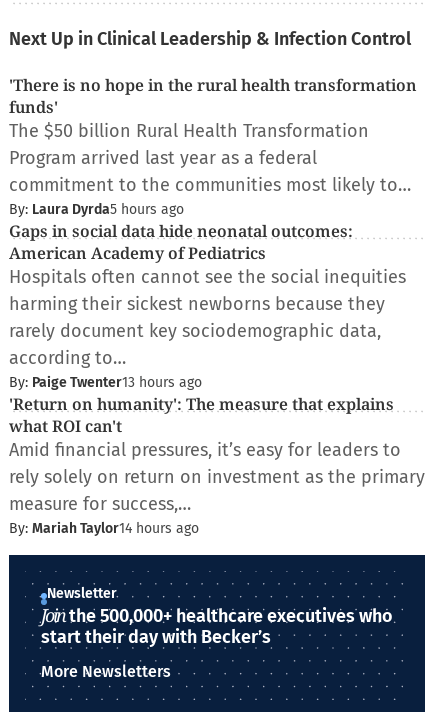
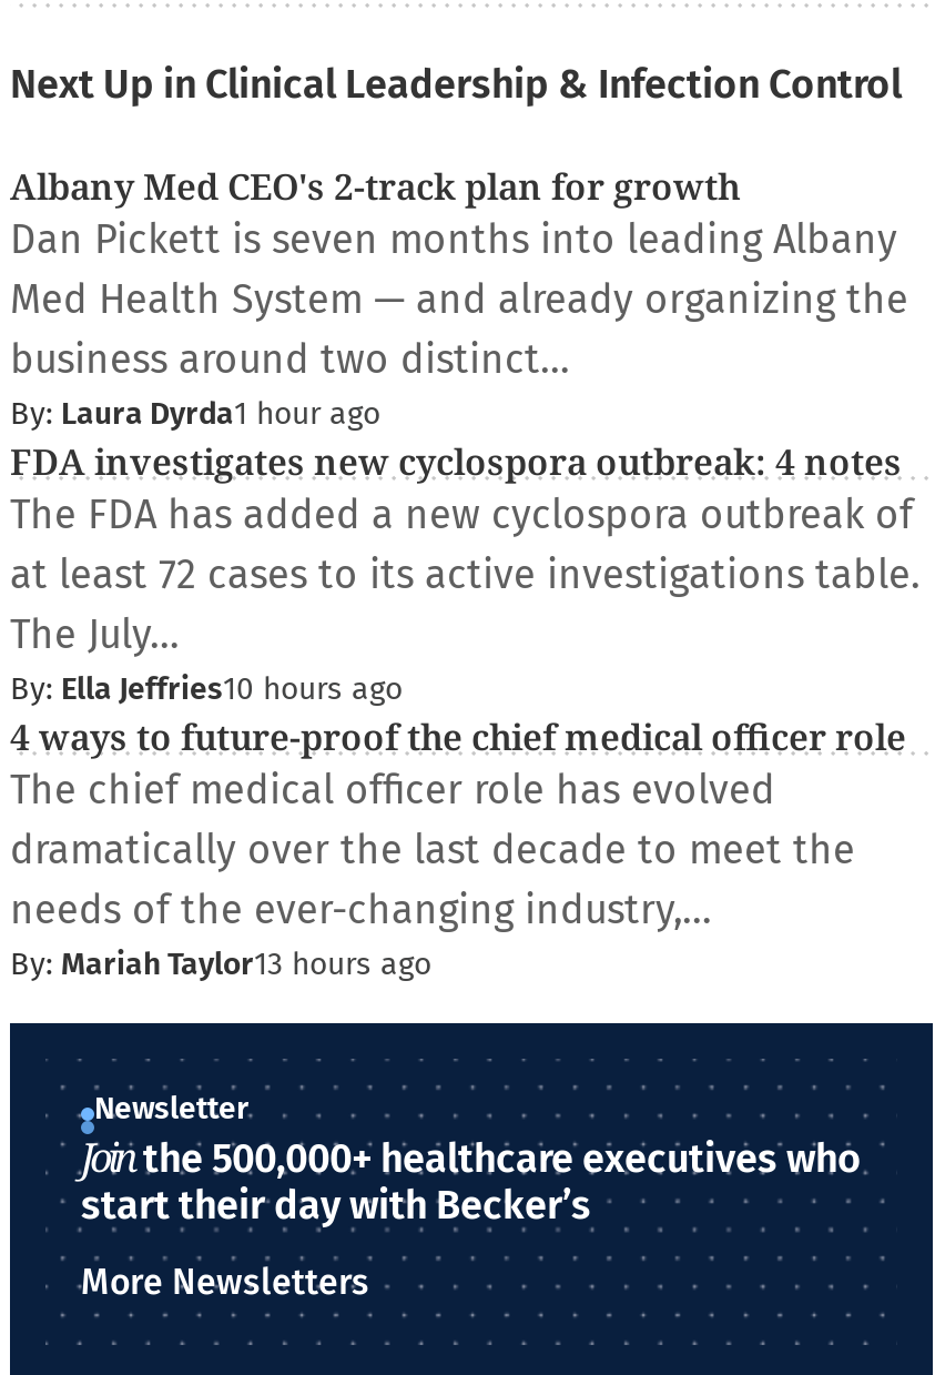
[9,74,425,537] 'There is no hope in the rural health transformation | funds' | The $50 billion Rural Health Transformation | Program arrived last year as a federal | commitment to the communities most likely to… | By: Laura Dyrda5 hours ago | Gaps in social data hide neonatal outcomes: | American Academy of Pediatrics | Hospitals often cannot see the social inequities | harming their sickest newborns because they | rarely document key sociodemographic data, | according to… | By: Paige Twenter13 hours ago | 'Return on humanity': The measure that explains | what ROI can't | Amid financial pressures, it’s easy for leaders to | rely solely on return on investment as the primary | measure for success,… | By: Mariah Taylor14 hours ago -> [10,162,919,983] Albany Med CEO's 2-track plan for growth | Dan Pickett is seven months into leading Albany | Med Health System — and already organizing the | business around two distinct… | By: Laura Dyrda | FDA investigates new cyclospora outbreak: 4 notes | The FDA has added a new cyclospora outbreak of | at least 72 cases to its active investigations table. | The July… | By: Ella Jeffries | 4 ways to future-proof the chief medical officer role | The chief medical officer role has evolved | dramatically over the last decade to meet the | needs of the ever-changing industry,… | By: Mariah Taylor

